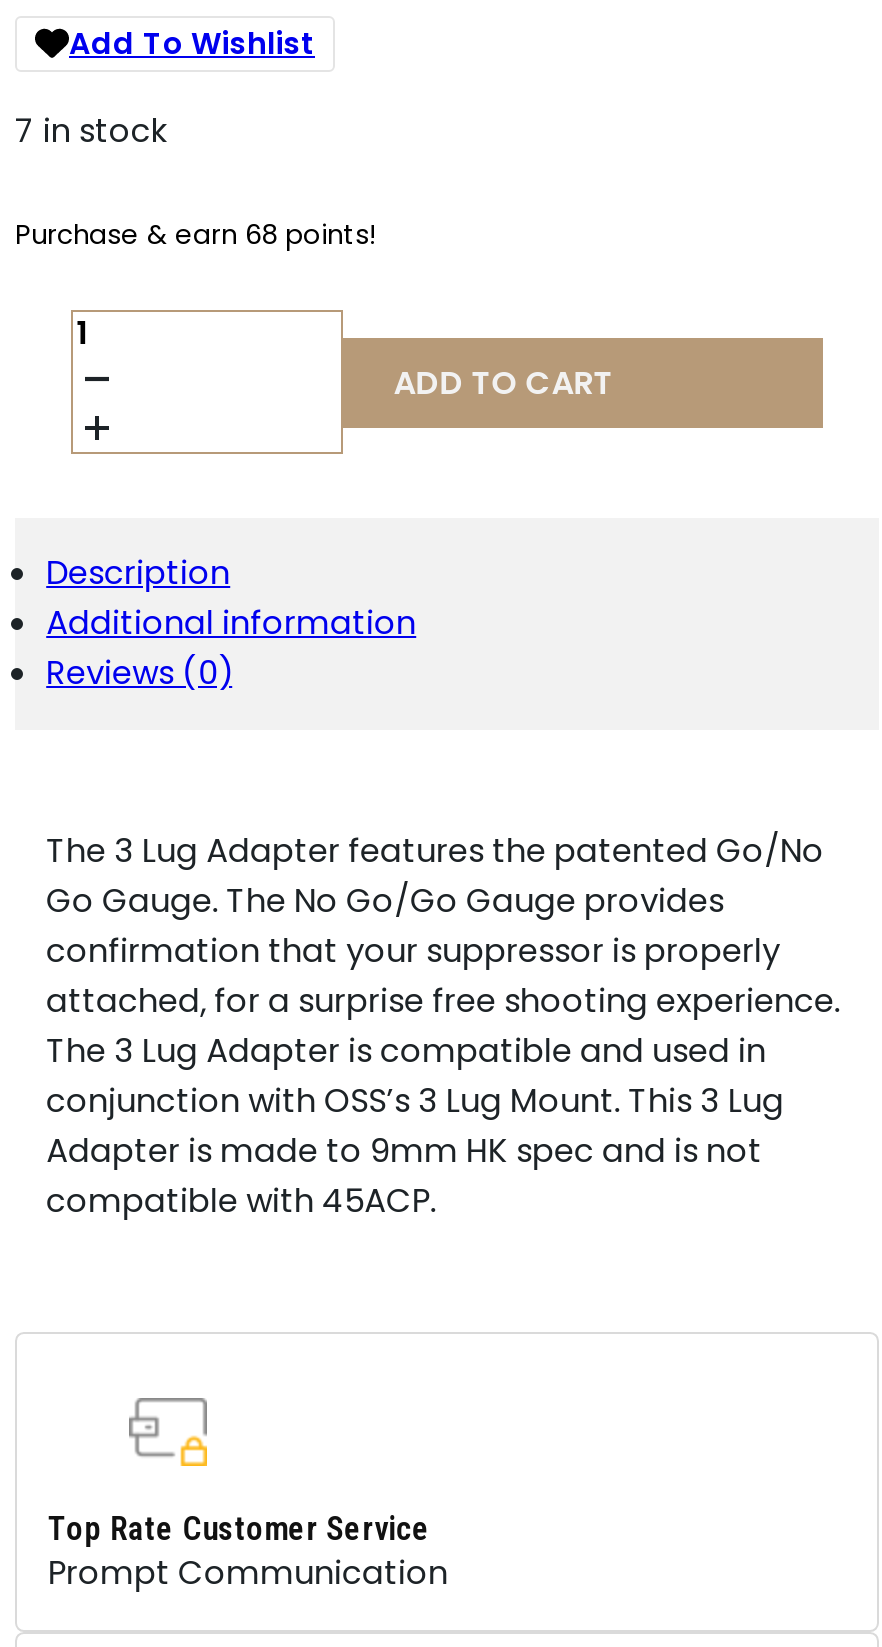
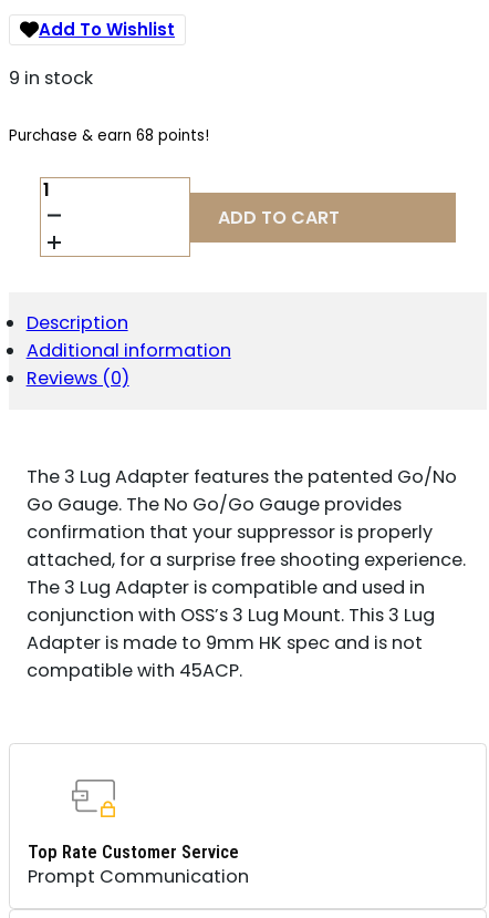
[15,109,167,155] 7 in stock -> [9,66,93,91] 9 in stock

